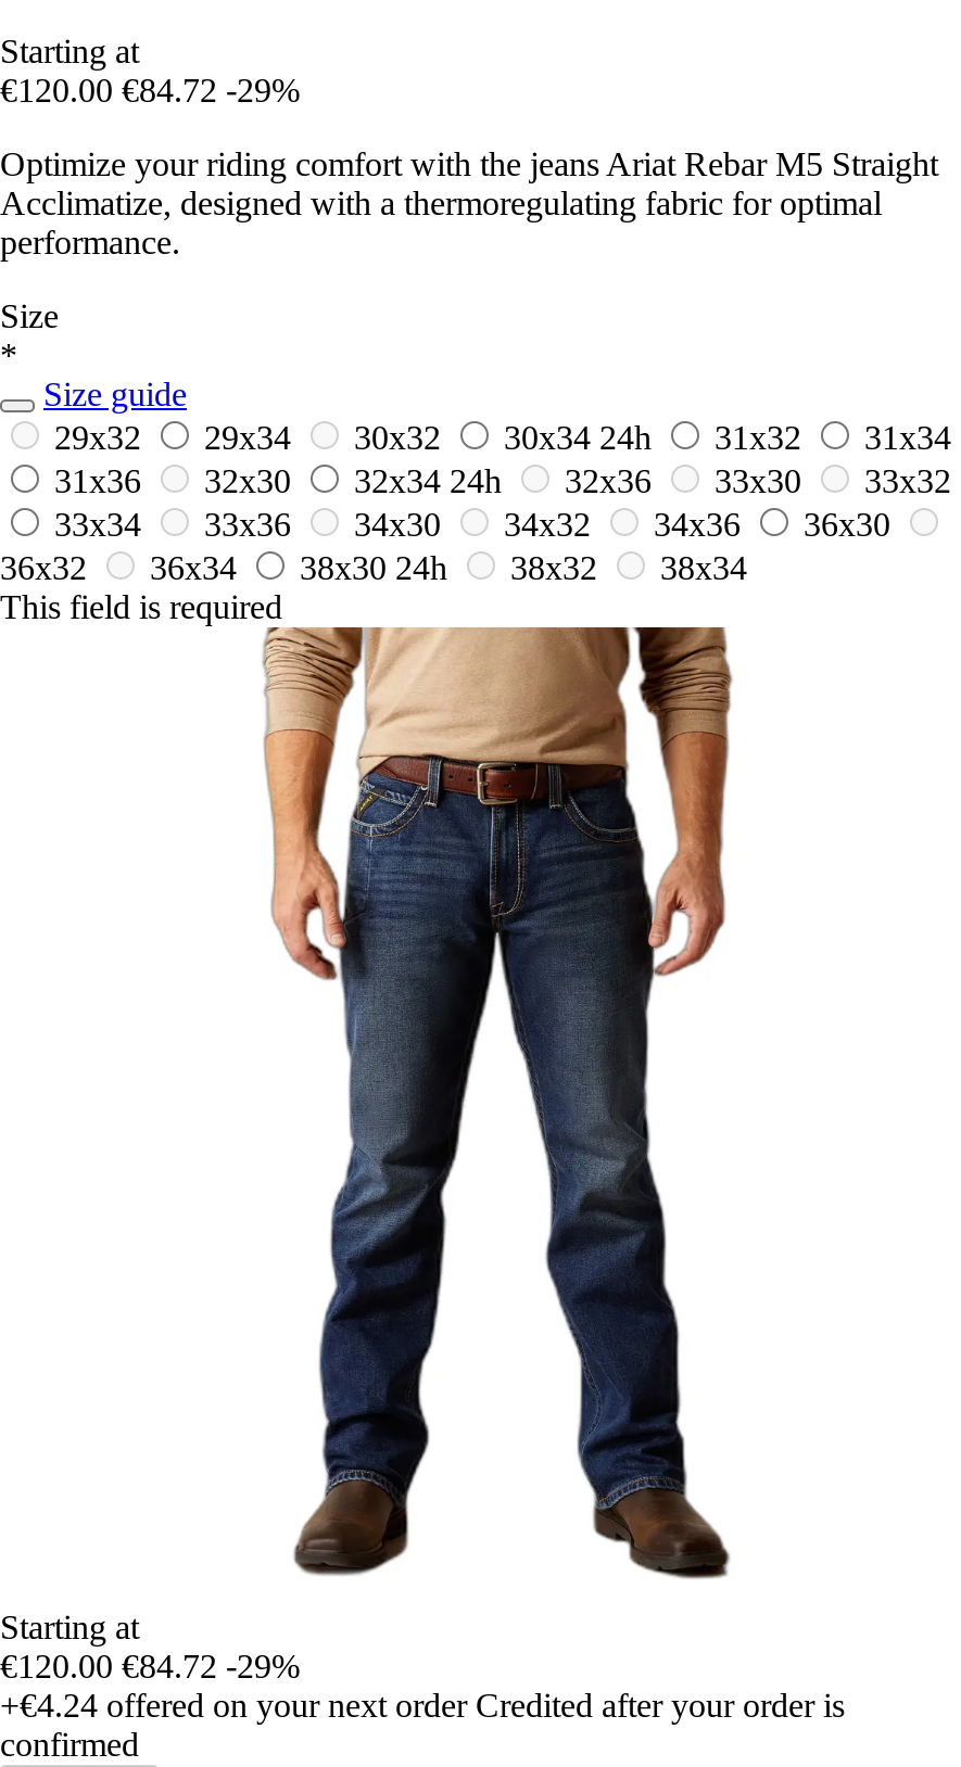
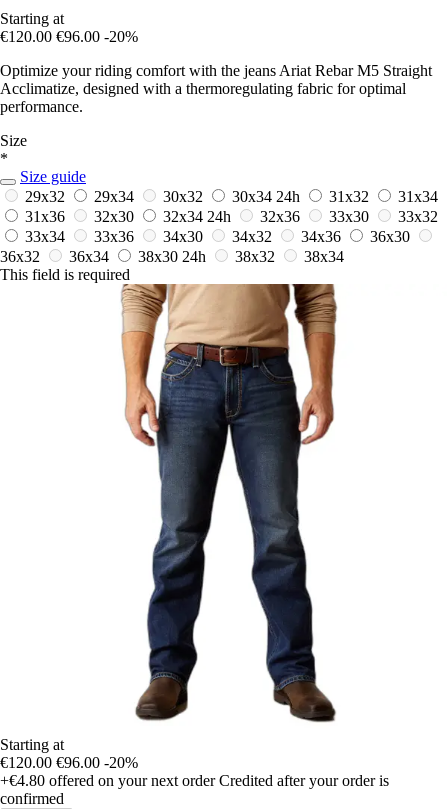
[0,71,300,108] €120.00 €84.72 -29% -> [0,28,138,45] €120.00 €96.00 -20%
[0,1647,300,1684] €120.00 €84.72 -29% -> [0,754,138,771] €120.00 €96.00 -20%
[0,1686,845,1723] +€4.24 offered on your next order Credited after your order is -> [0,772,389,789] +€4.80 offered on your next order Credited after your order is

